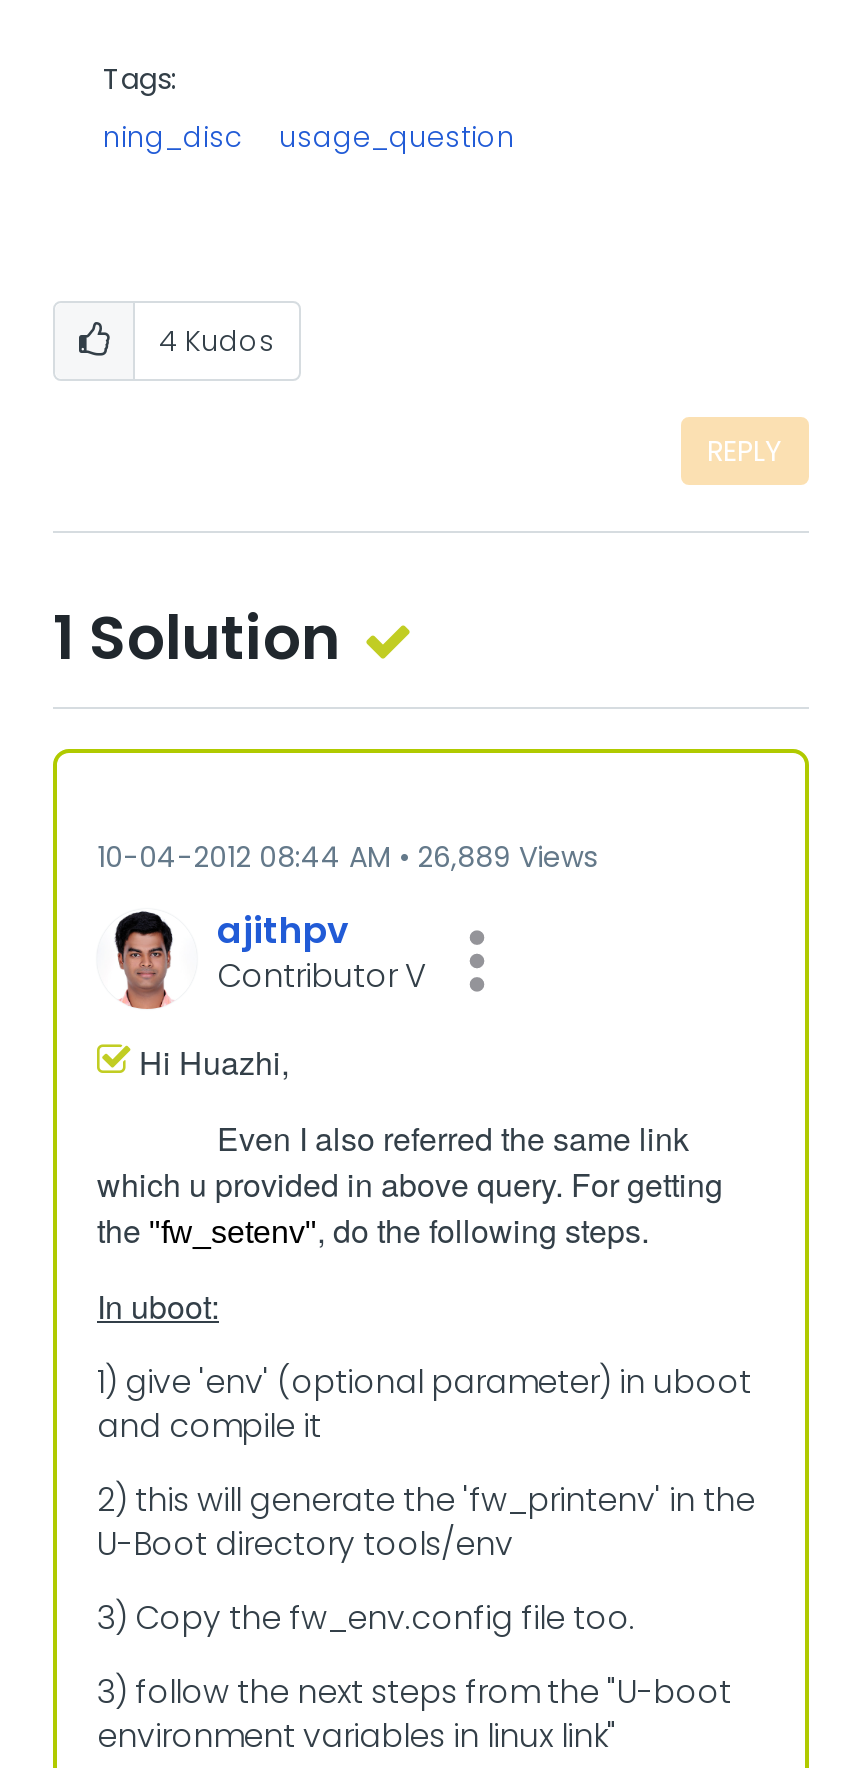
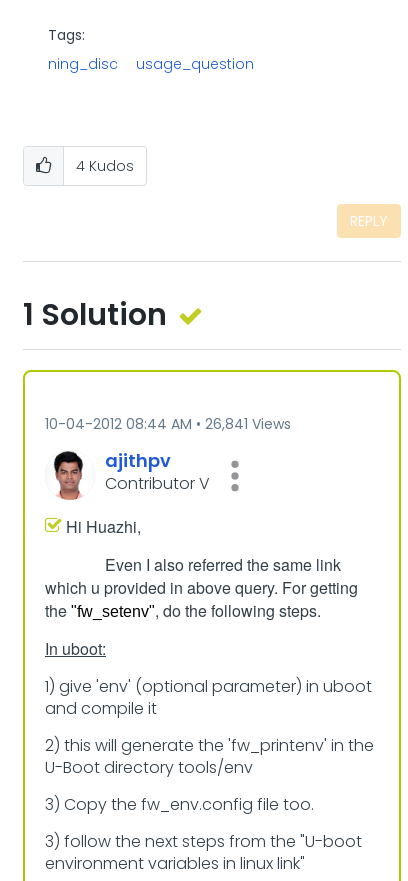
[97,837,597,877] 10-04-2012 08:44 AM 26,889 Views -> [45,414,291,434] 10-04-2012 08:44 AM 26,841 Views

